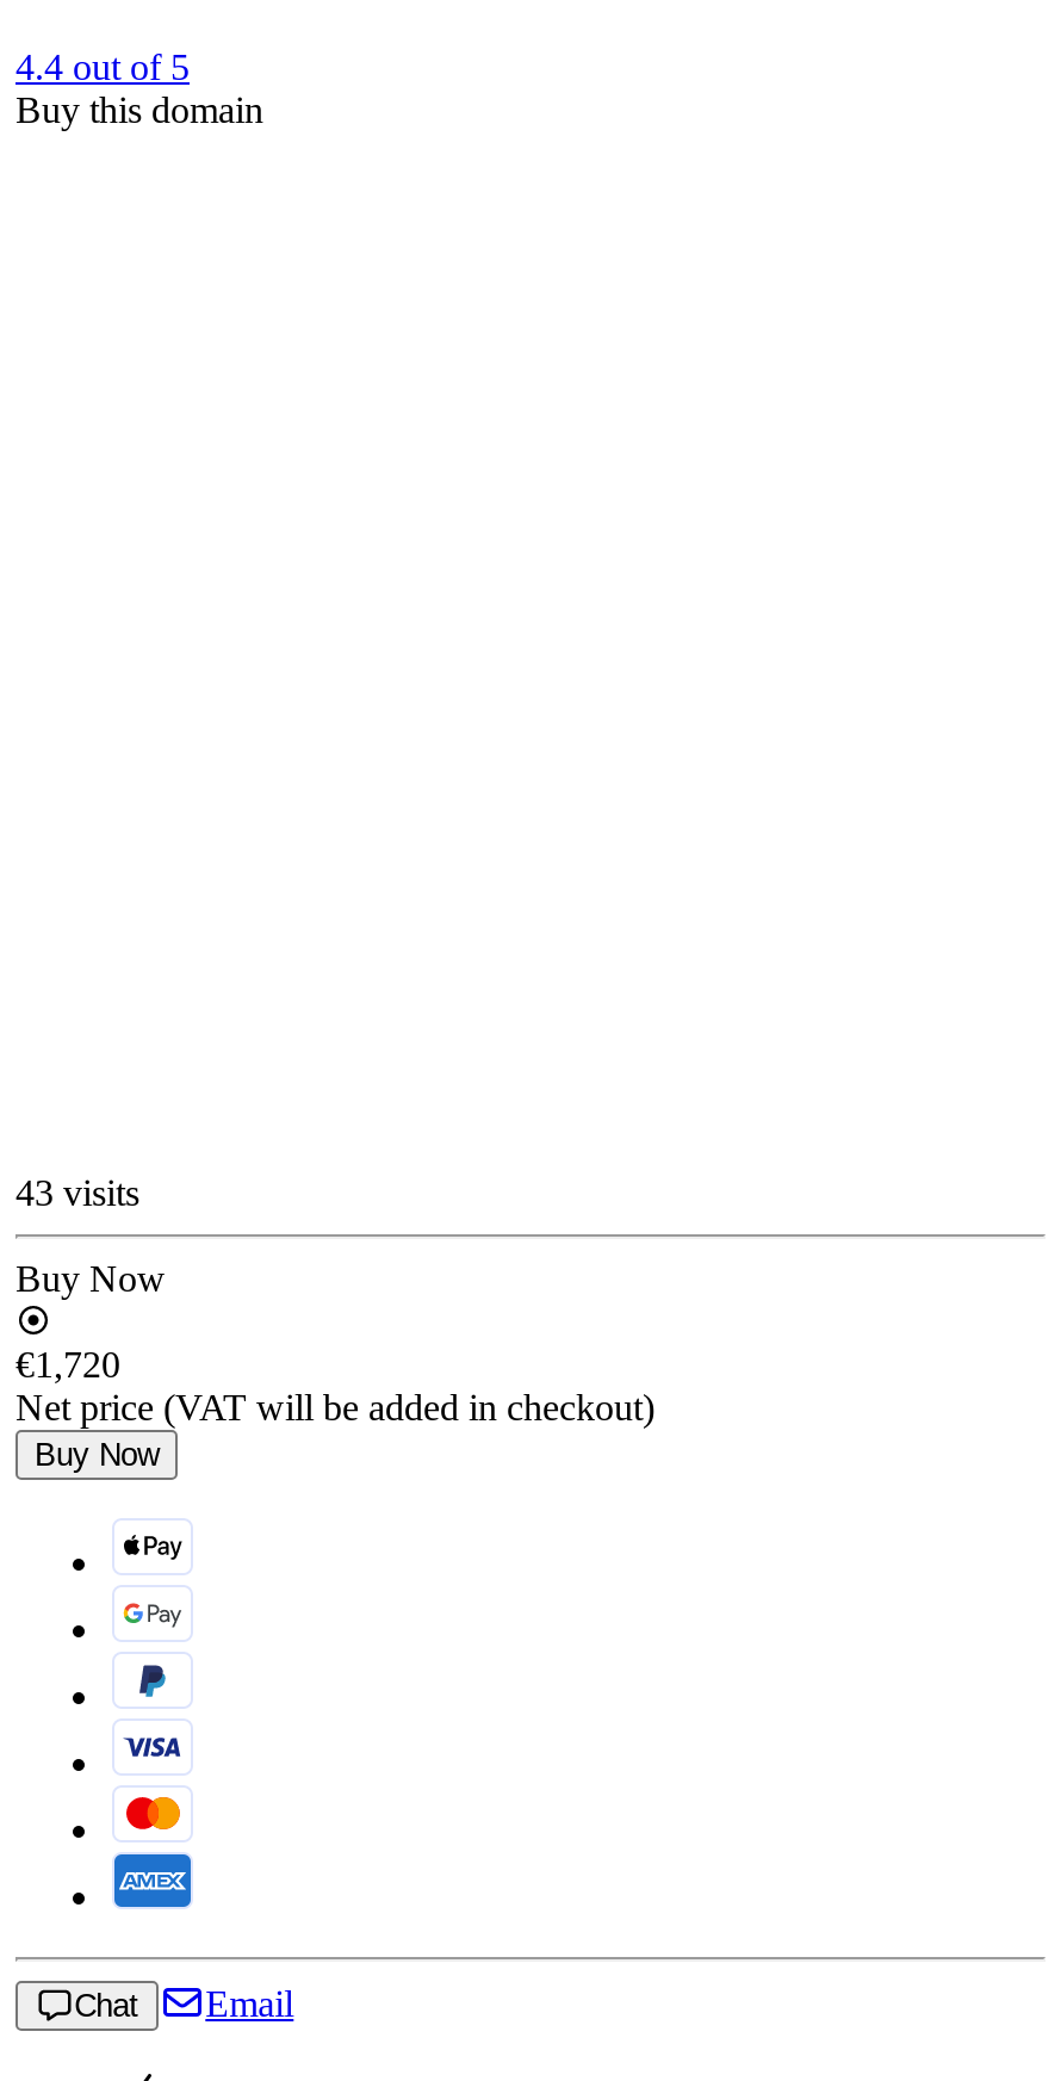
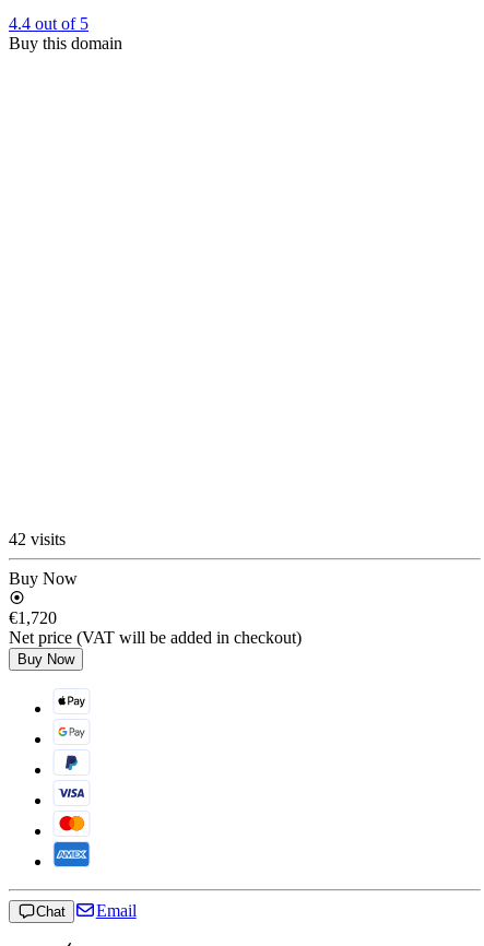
[15,1171,139,1212] 43 visits -> [9,529,66,548] 42 visits

